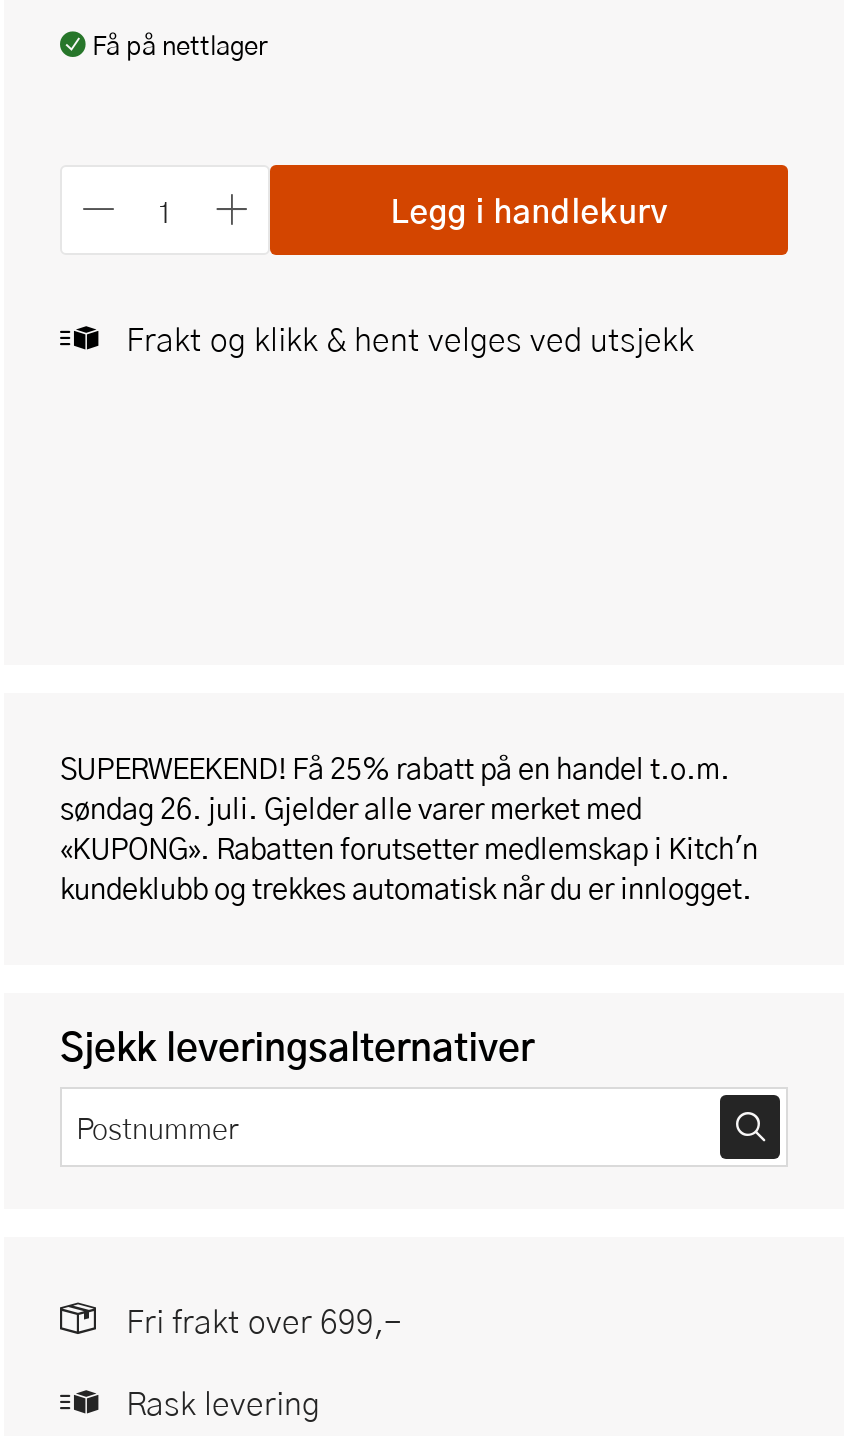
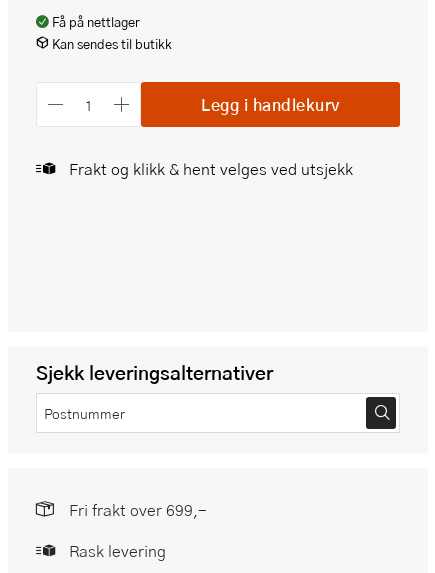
none -> [52,35,172,53] Kan sendes til butikk
[60,747,758,909] SUPERWEEKEND! Få 25% rabatt på en handel t.o.m. | søndag 26. juli. Gjelder alle varer merket med | «KUPONG». Rabatten forutsetter medlemskap i Kitch'n | kundeklubb og trekkes automatisk når du er innlogget. -> none

